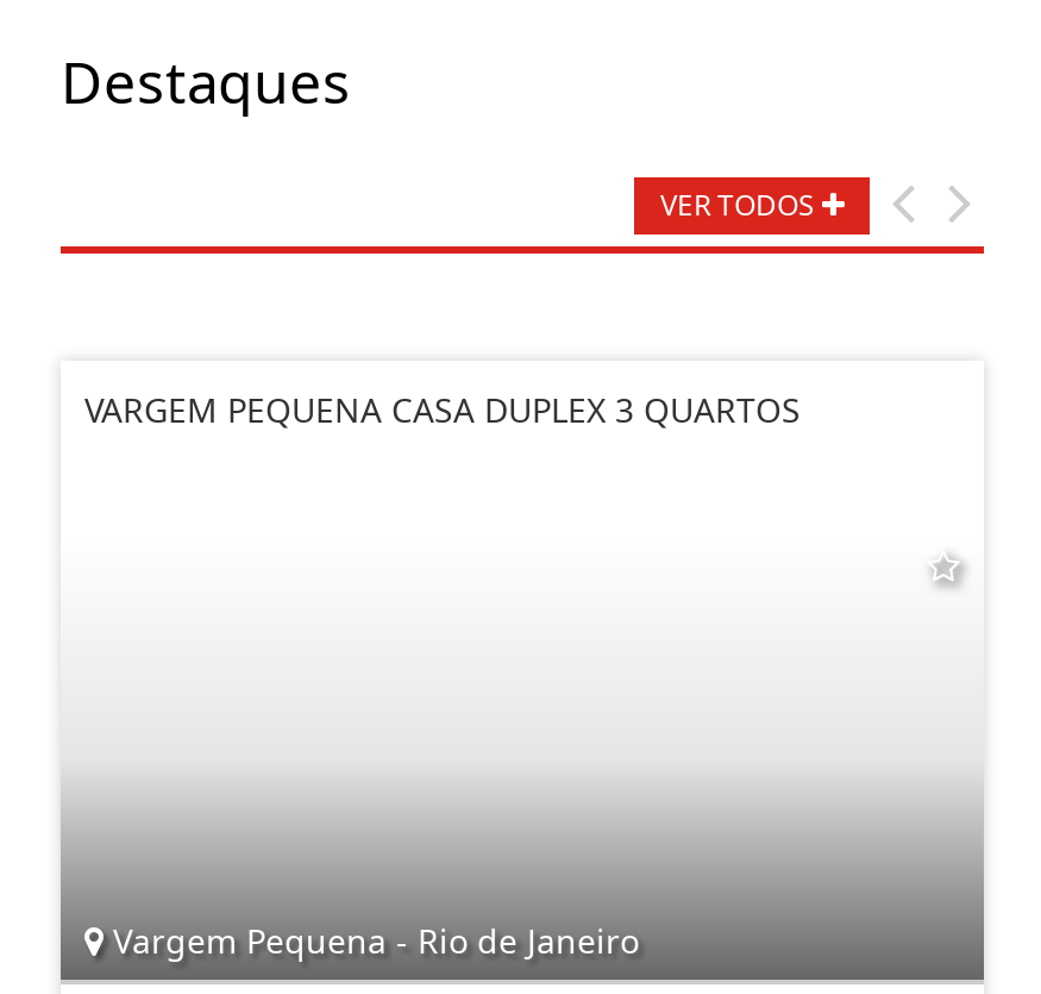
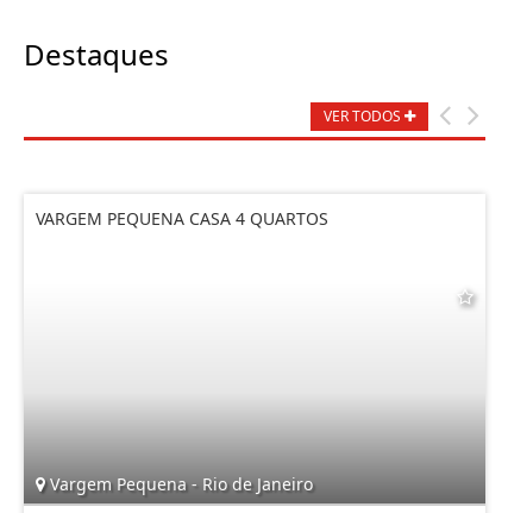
[84,387,801,432] VARGEM PEQUENA CASA DUPLEX 3 QUARTOS -> [36,207,328,230] VARGEM PEQUENA CASA 4 QUARTOS

